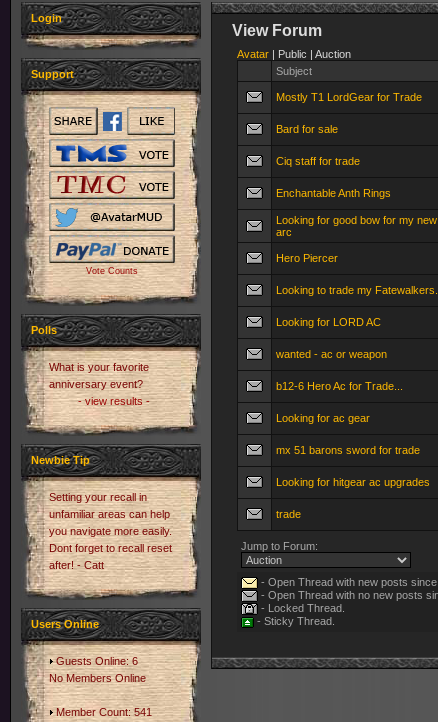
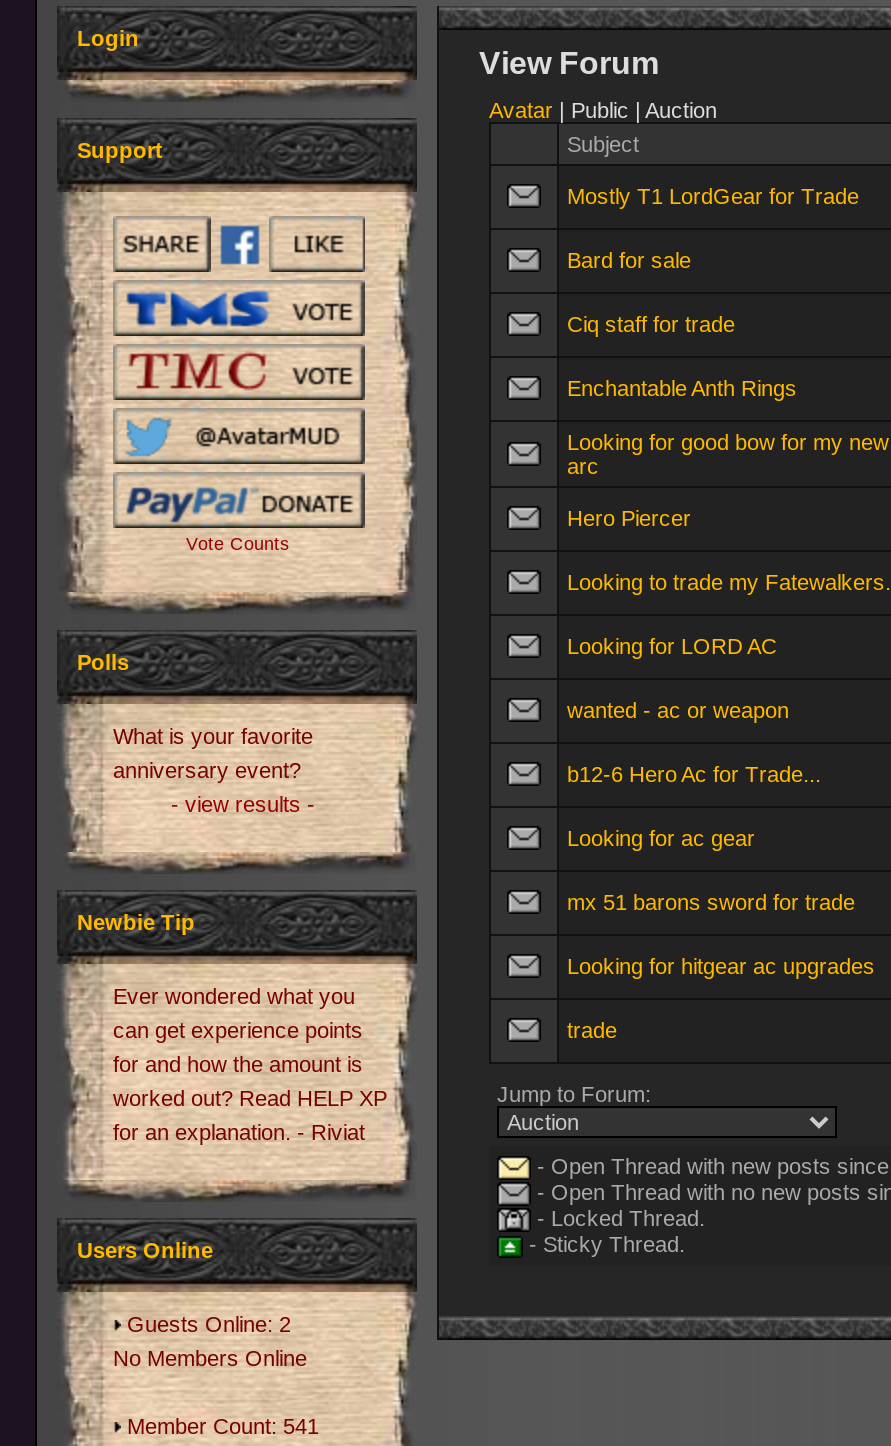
[49,491,172,571] Setting your recall in | unfamiliar areas can help | you navigate more easily. | Dont forget to recall reset | after! - Catt -> [113,984,387,1144] Ever wondered what you | can get experience points | for and how the amount is | worked out? Read HELP XP | for an explanation. - Riviat
[53,655,138,667] Guests Online: 6 -> [121,1312,291,1336] Guests Online: 2

